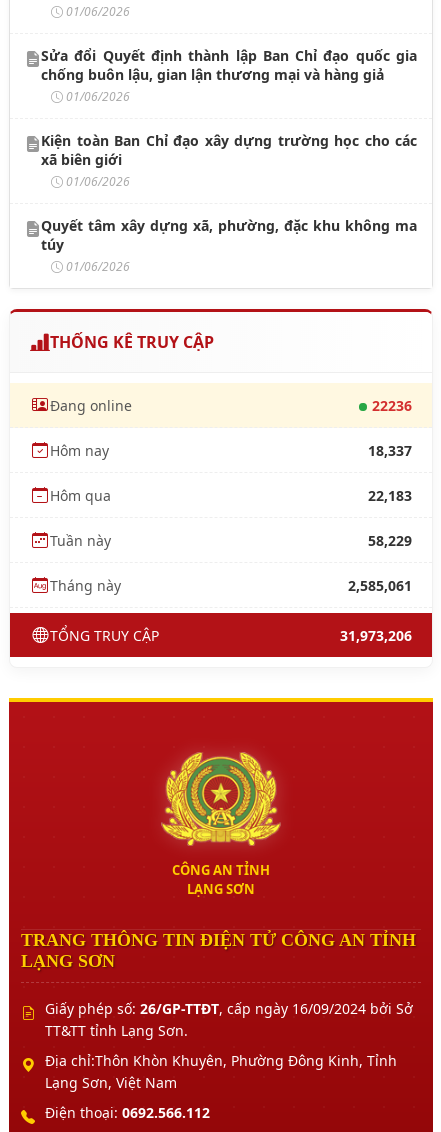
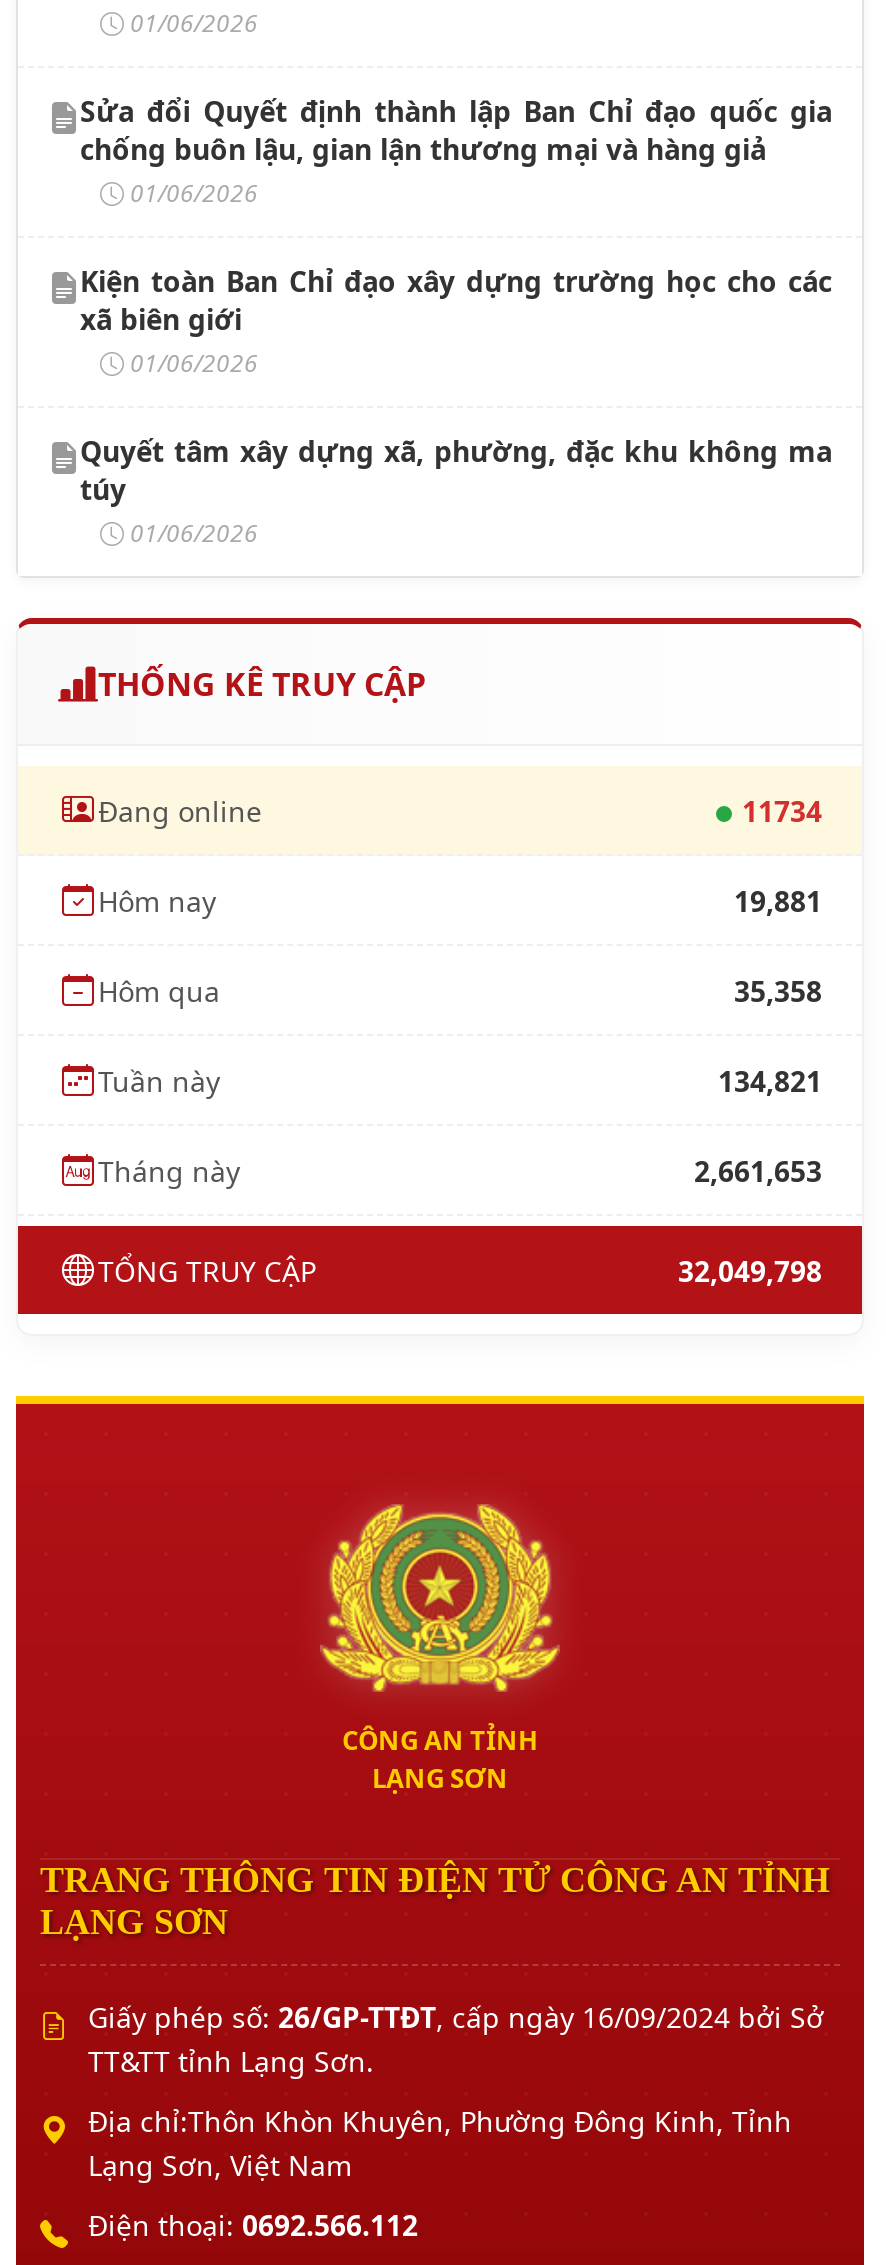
[372,396,412,415] 22236 -> [742,791,822,829] 11734
[368,441,412,460] 18,337 -> [734,881,822,919] 19,881
[368,486,412,505] 22,183 -> [734,971,822,1009] 35,358
[368,531,412,550] 58,229 -> [718,1061,822,1099] 134,821
[348,576,412,595] 2,585,061 -> [694,1151,822,1189] 2,661,653
[340,626,412,645] 31,973,206 -> [678,1251,822,1289] 32,049,798

